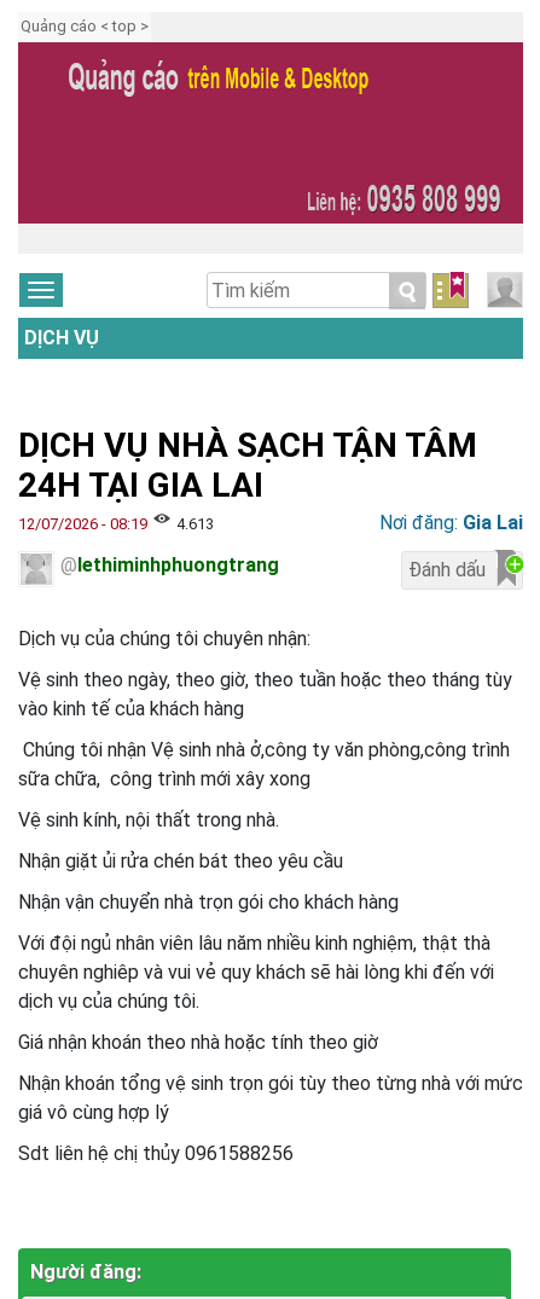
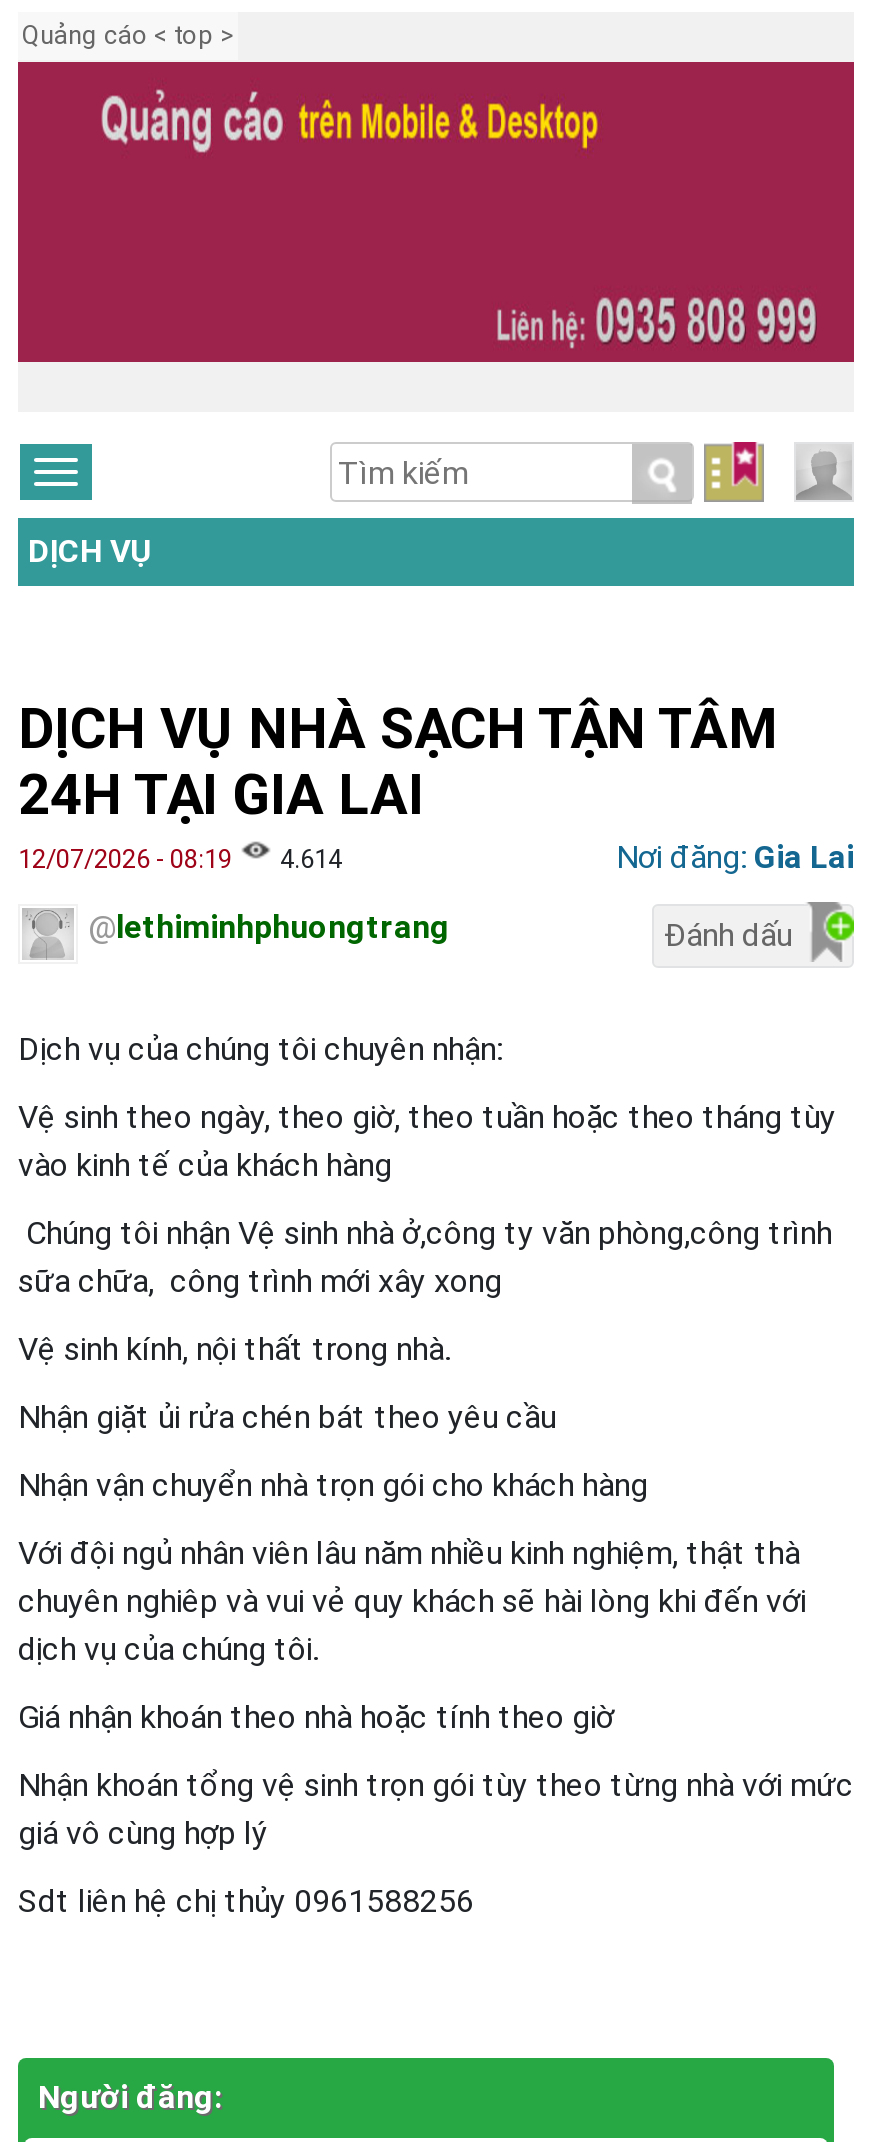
[18,515,214,533] 12/07/2026 - 08:19 4.613 -> [18,844,342,874] 12/07/2026 - 08:19 4.614

